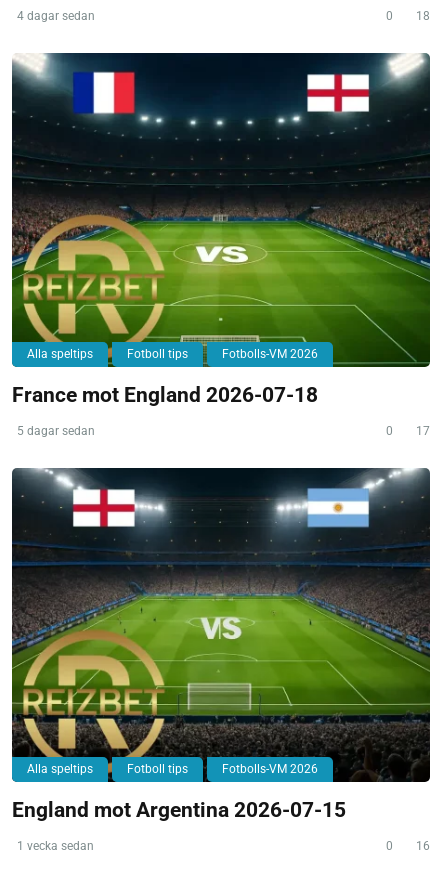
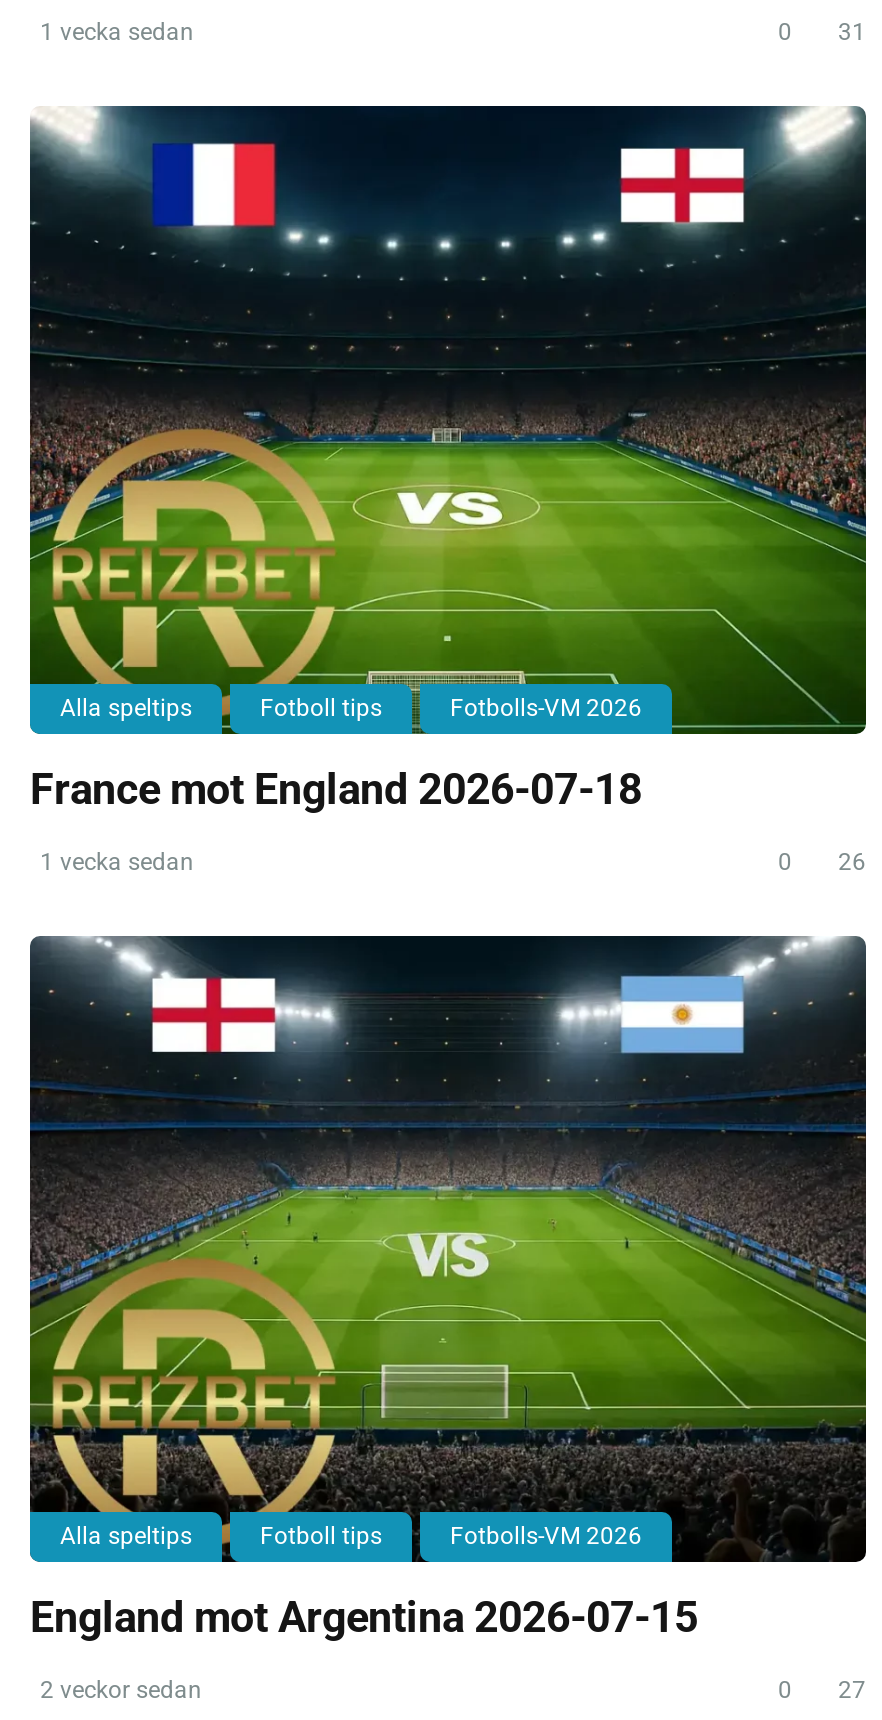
[17,9,95,23] 4 dagar sedan -> [40,19,194,47] 1 vecka sedan
[386,9,430,23] 0 18 -> [778,19,866,47] 0 31
[17,424,95,438] 5 dagar sedan -> [40,848,194,876] 1 vecka sedan
[386,424,430,438] 0 17 -> [778,848,866,876] 0 26
[17,839,94,853] 1 vecka sedan -> [40,1677,202,1705] 2 veckor sedan
[386,839,430,853] 0 16 -> [778,1677,866,1705] 0 27

